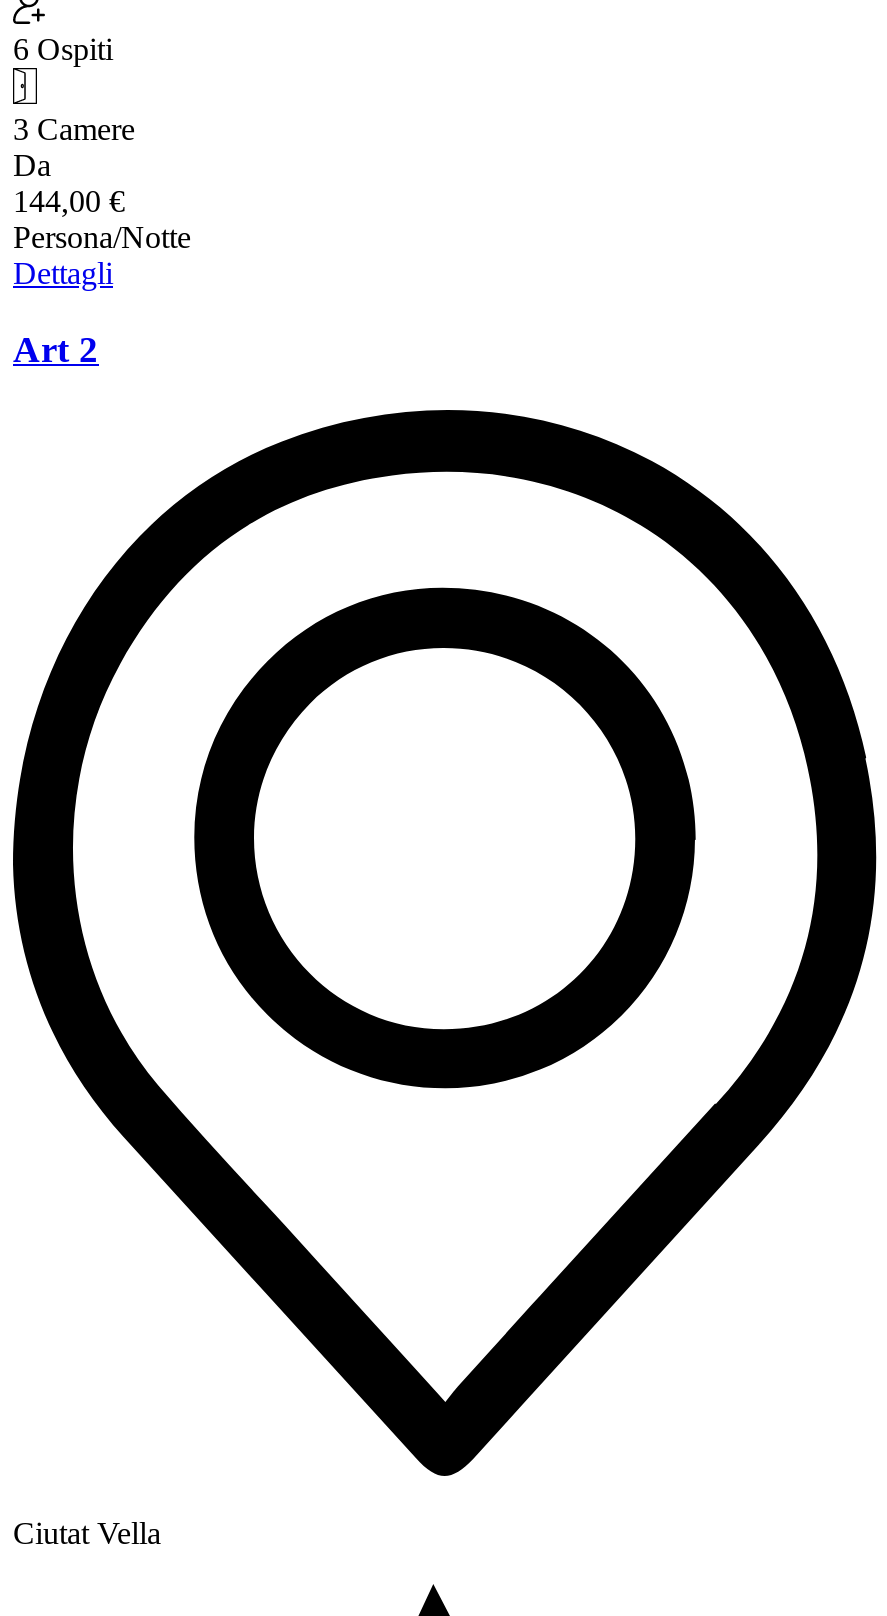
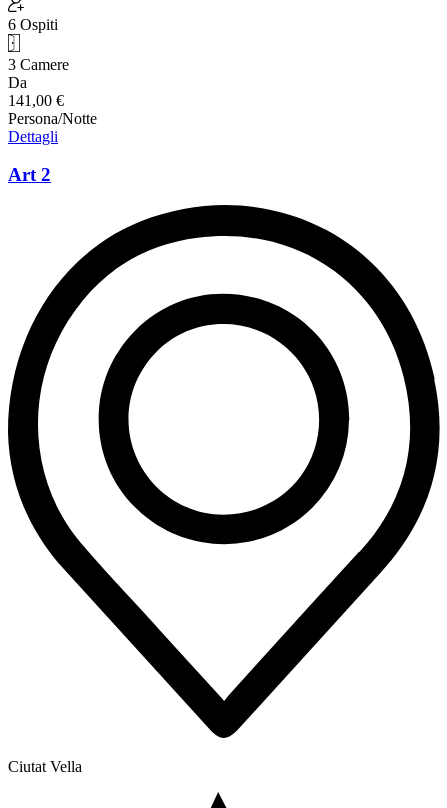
[13,183,125,217] 144,00 € -> [8,92,64,109] 141,00 €

